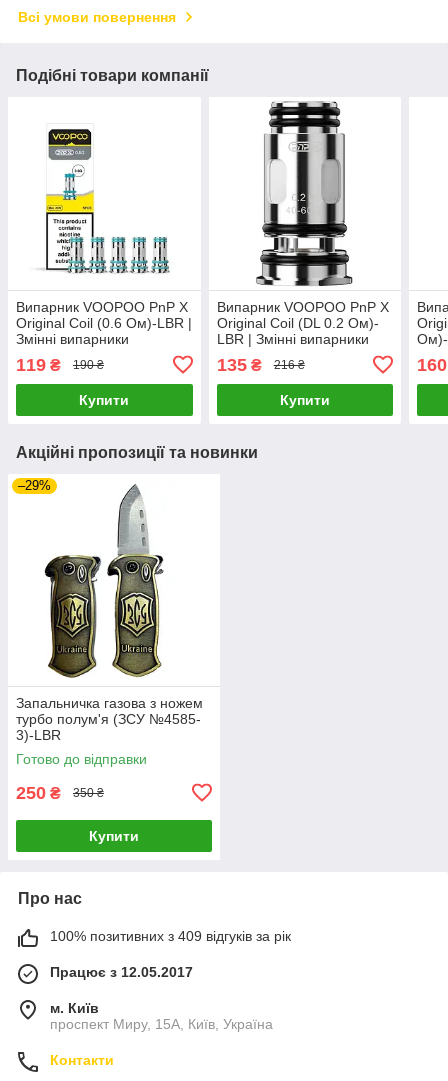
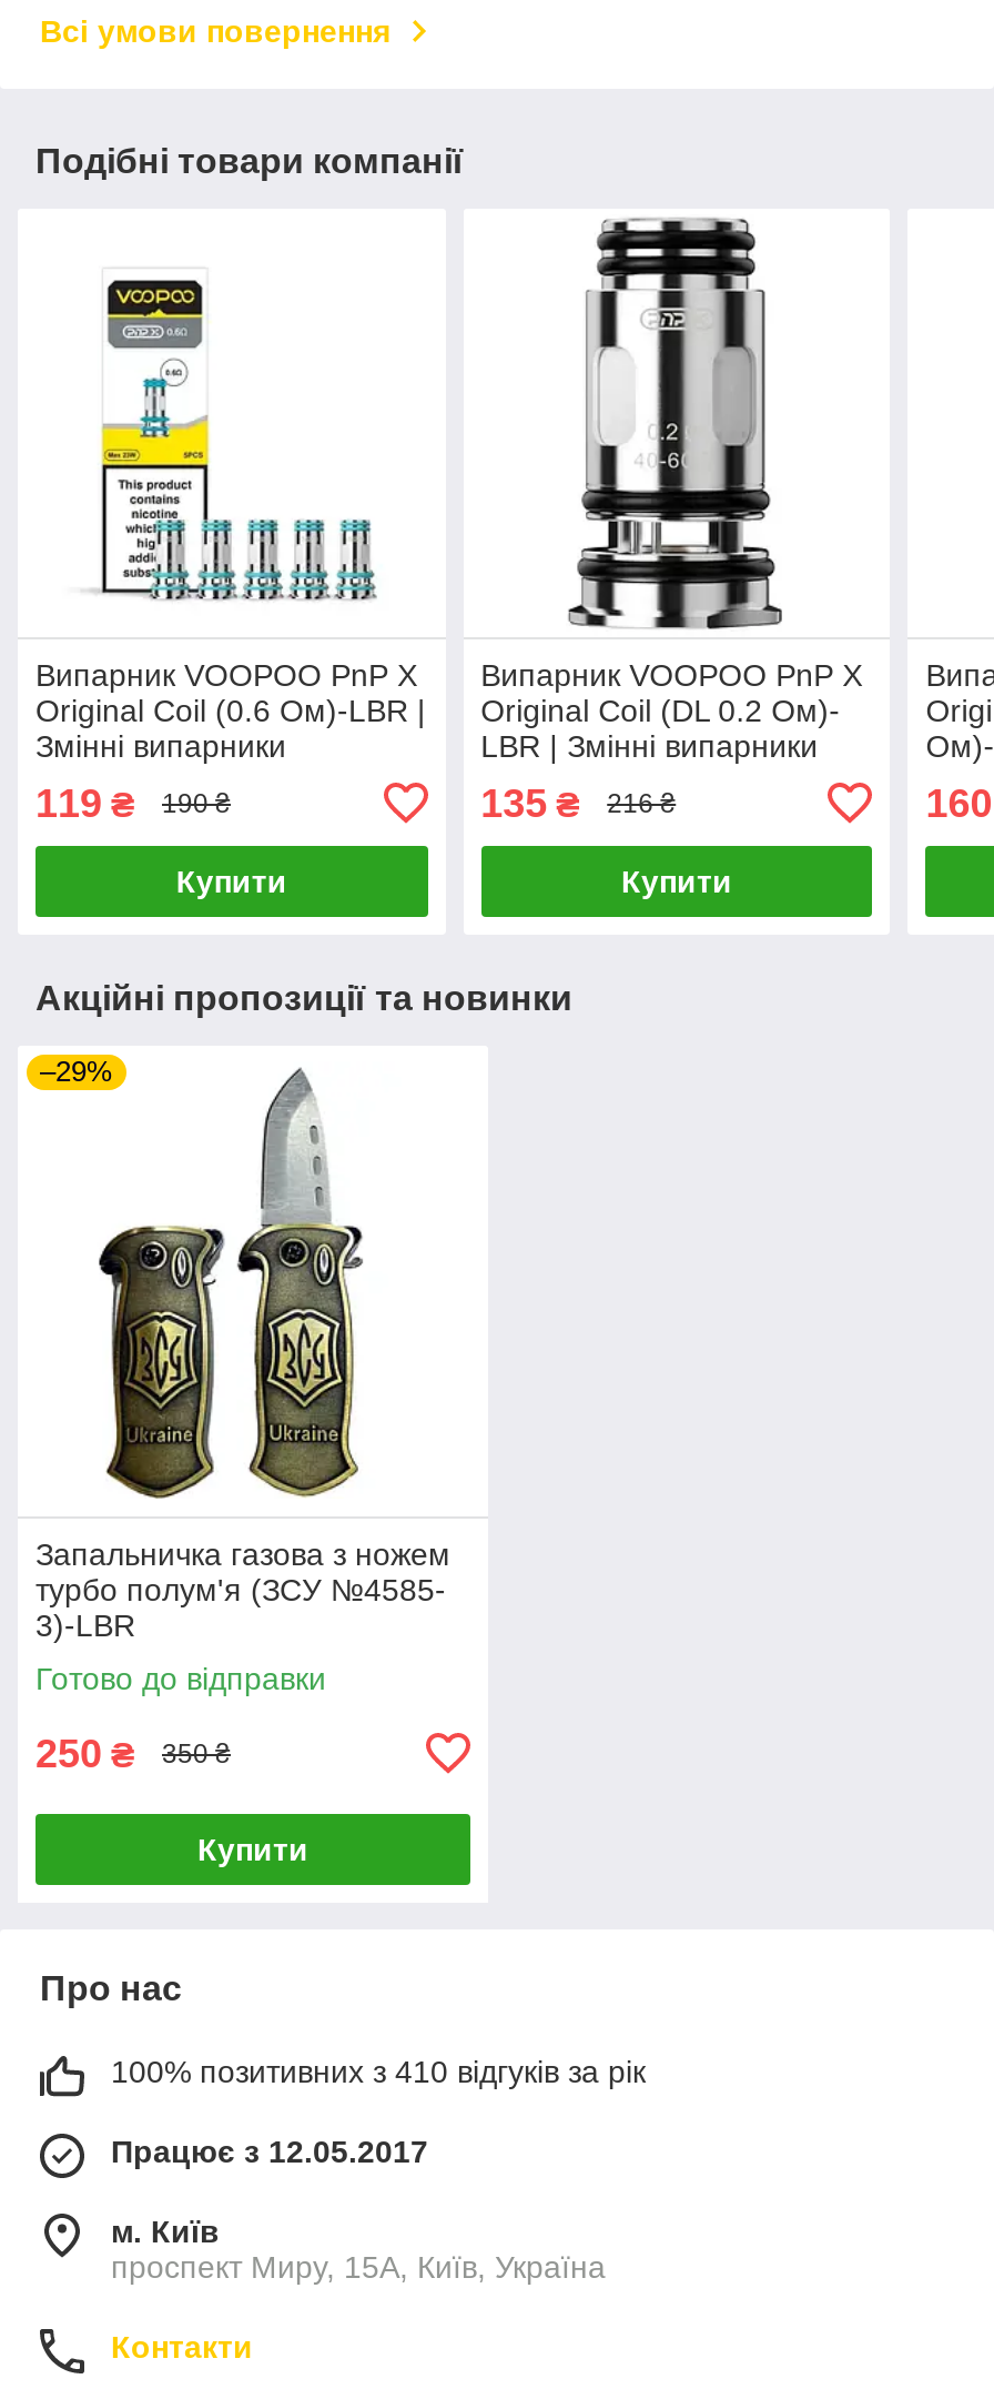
[50,928,291,944] 100% позитивних з 409 відгуків за рік -> [111,2053,646,2089] 100% позитивних з 410 відгуків за рік

